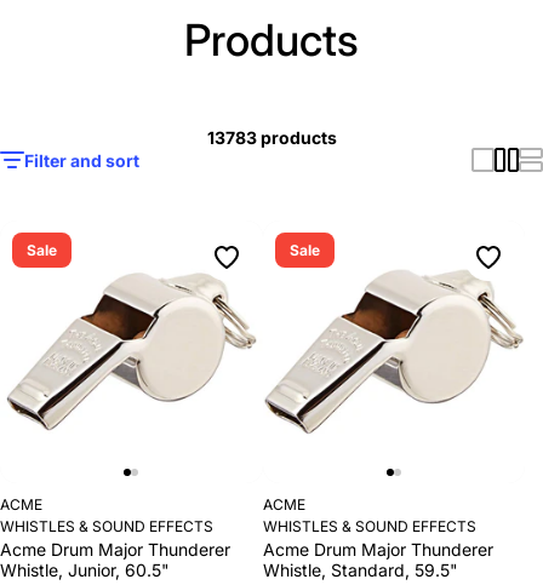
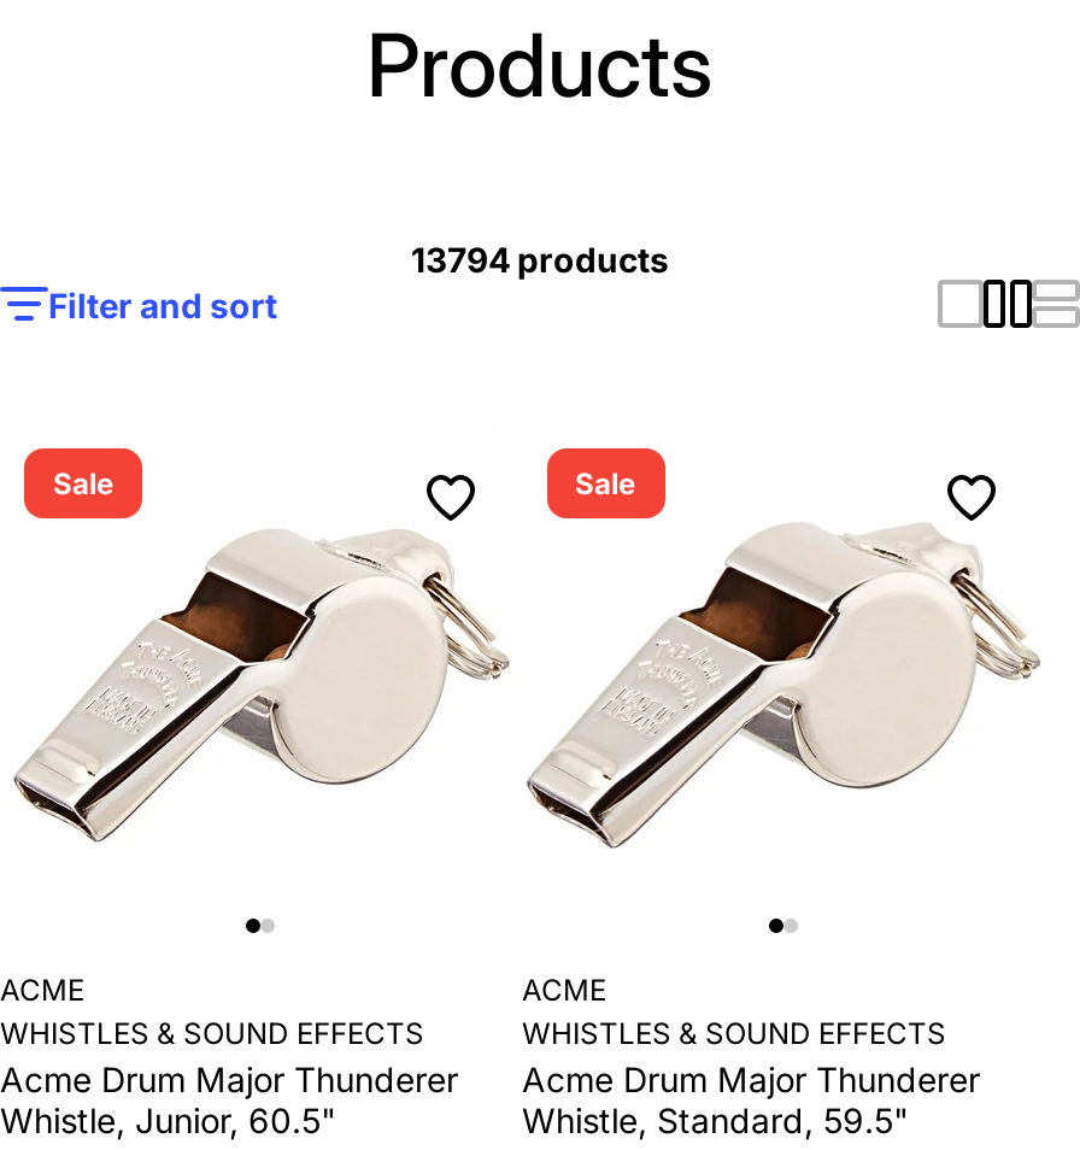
[207,127,336,148] 13783 products -> [411,239,669,280] 13794 products

